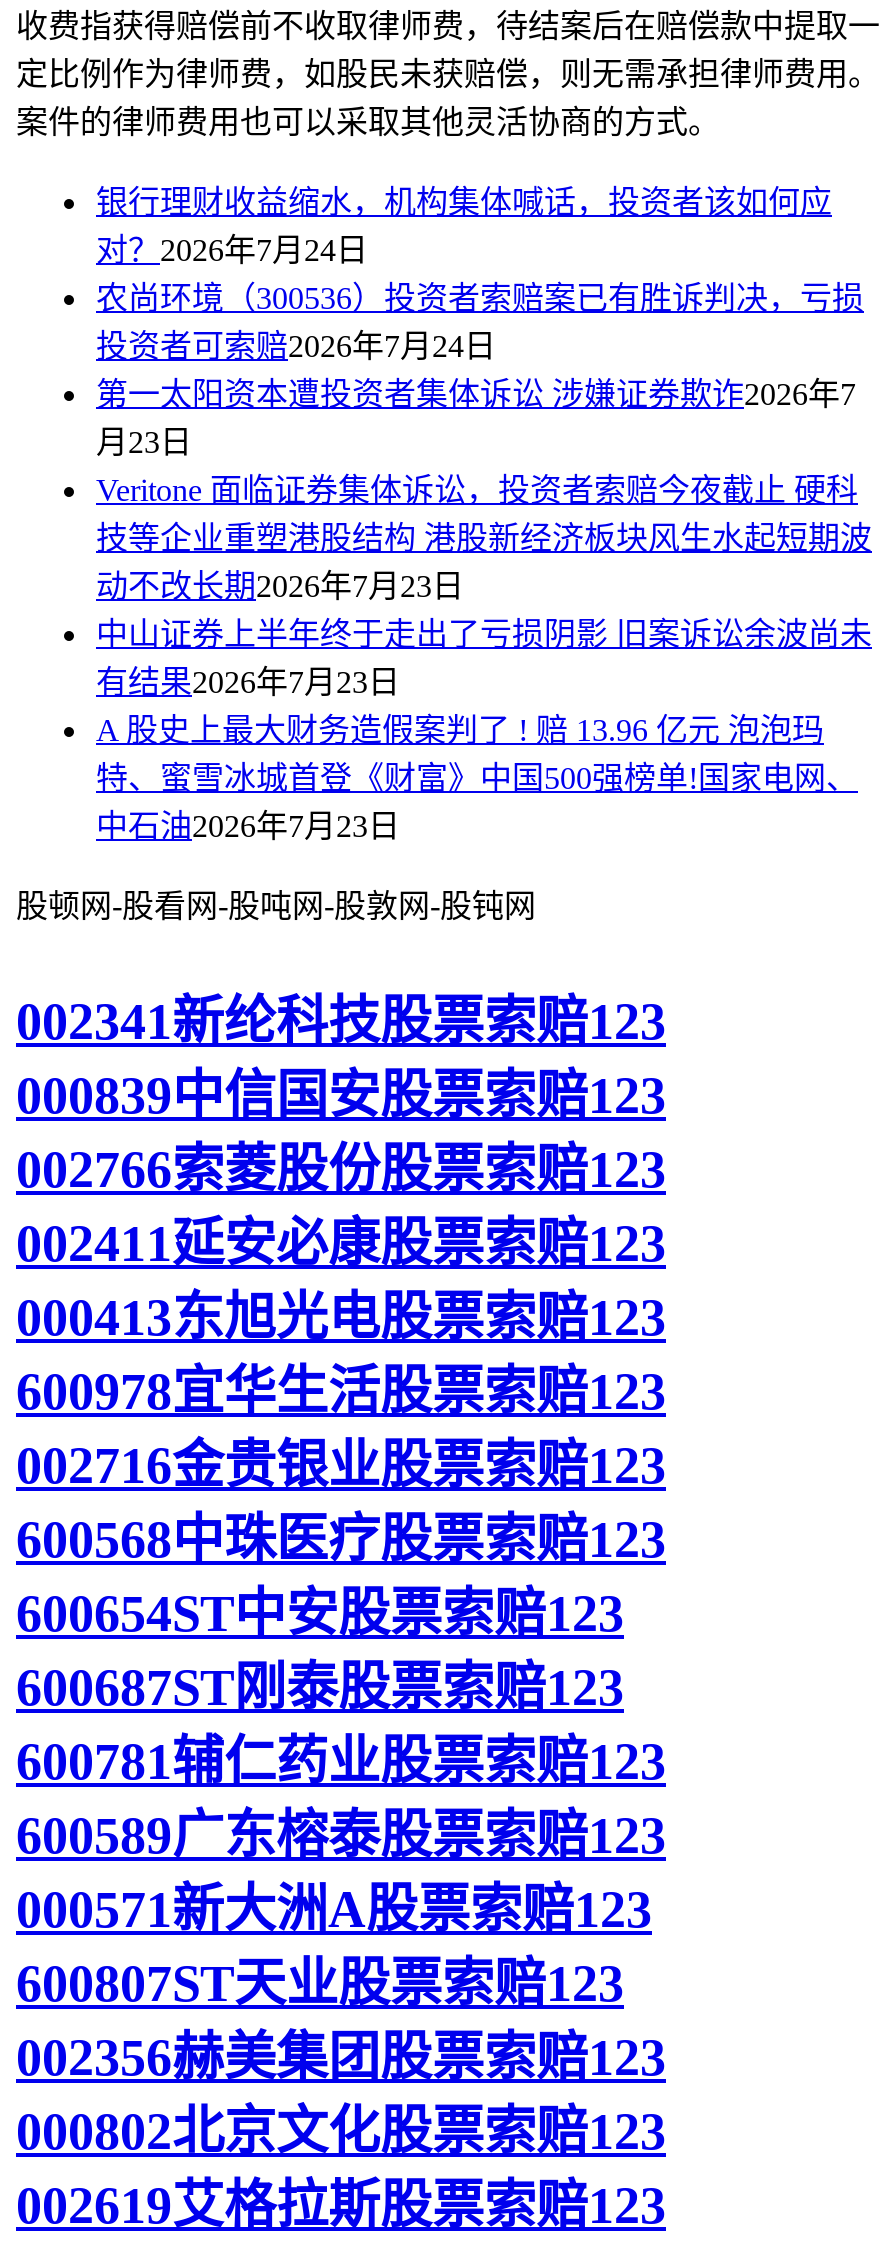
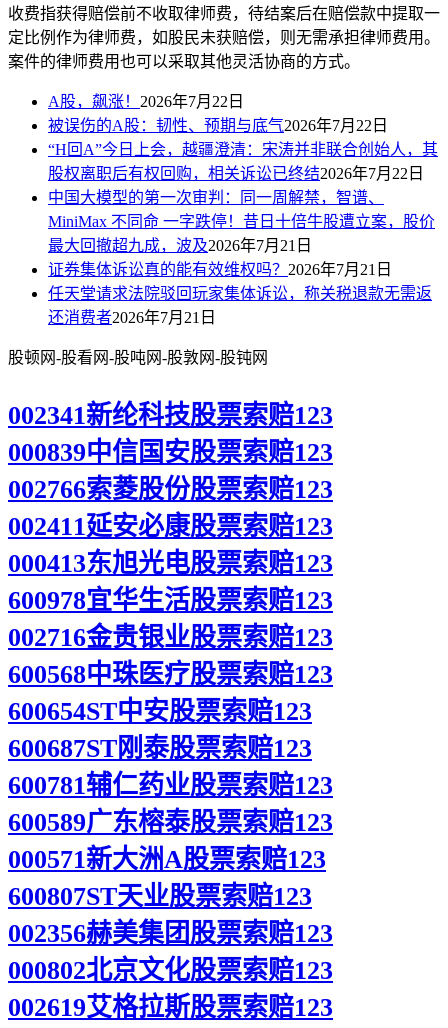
[96,186,872,844] 银行理财收益缩水，机构集体喊话，投资者该如何应 | 对？2026年7月24日 | 农尚环境（300536）投资者索赔案已有胜诉判决，亏损 | 投资者可索赔2026年7月24日 | 第一太阳资本遭投资者集体诉讼 涉嫌证券欺诈2026年7 | 月23日 | Veritone 面临证券集体诉讼，投资者索赔今夜截止 硬科 | 技等企业重塑港股结构 港股新经济板块风生水起短期波 | 动不改长期2026年7月23日 | 中山证券上半年终于走出了亏损阴影 旧案诉讼余波尚未 | 有结果2026年7月23日 | A 股史上最大财务造假案判了 ! 赔 13.96 亿元 泡泡玛 | 特、蜜雪冰城首登《财富》中国500强榜单!国家电网、 | 中石油2026年7月23日 -> [48,93,438,326] A股，飙涨！2026年7月22日 | 被误伤的A股：韧性、预期与底气2026年7月22日 | “H回A”今日上会，越疆澄清：宋涛并非联合创始人，其 | 股权离职后有权回购，相关诉讼已终结2026年7月22日 | 中国大模型的第一次审判：同一周解禁，智谱、 | MiniMax 不同命 一字跌停！昔日十倍牛股遭立案，股价 | 最大回撤超九成，波及2026年7月21日 | 证券集体诉讼真的能有效维权吗？2026年7月21日 | 任天堂请求法院驳回玩家集体诉讼，称关税退款无需返 | 还消费者2026年7月21日

